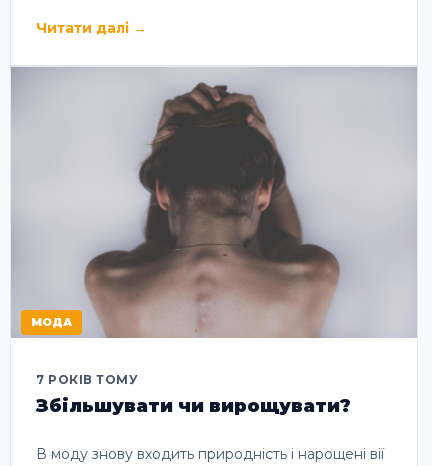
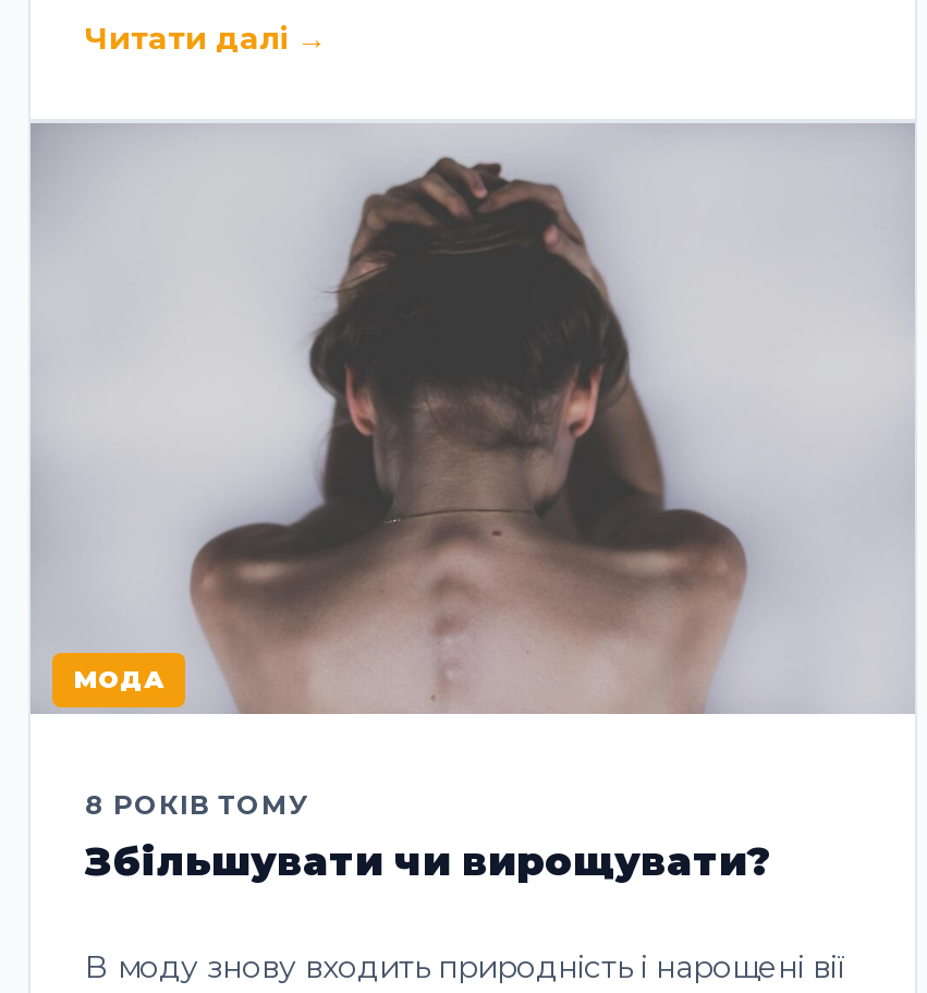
[36,372,138,387] 7 РОКІВ ТОМУ -> [85,788,309,820] 8 РОКІВ ТОМУ

